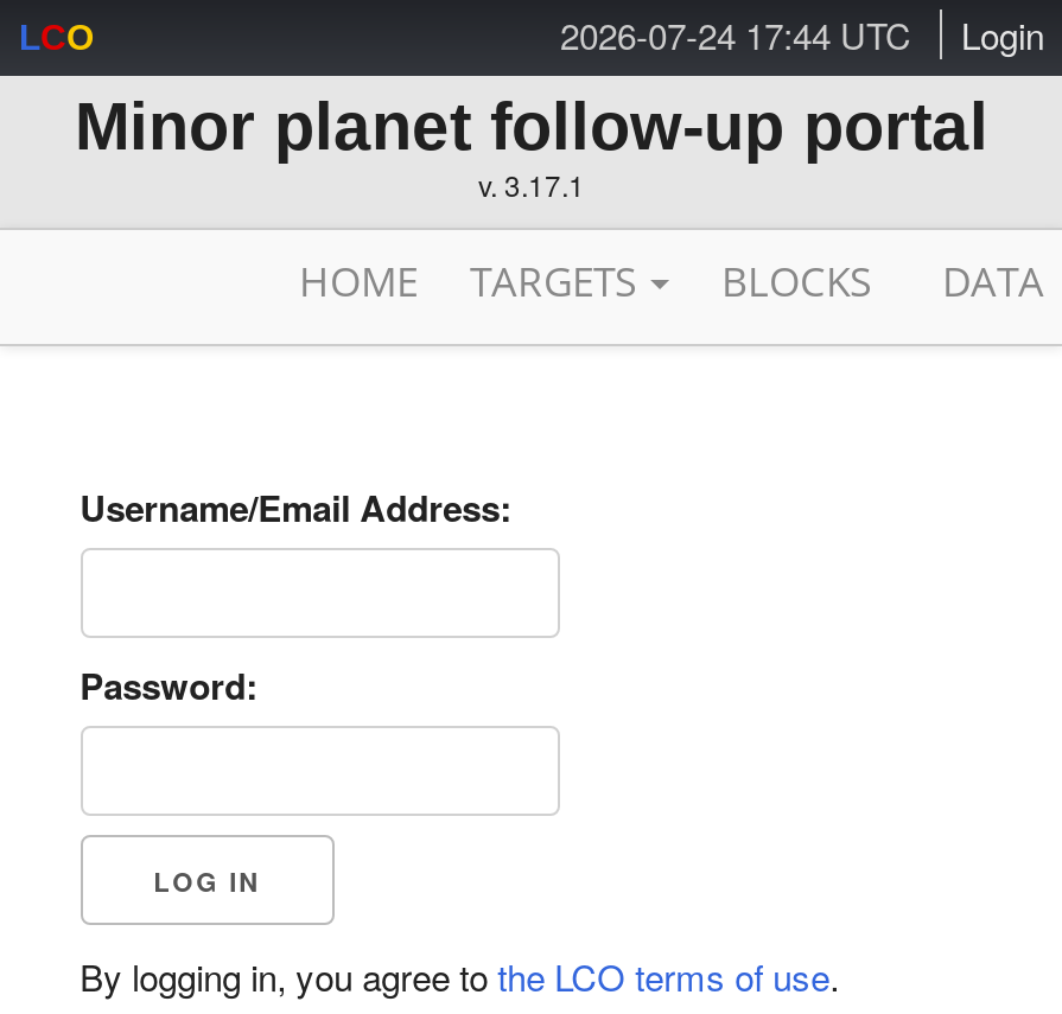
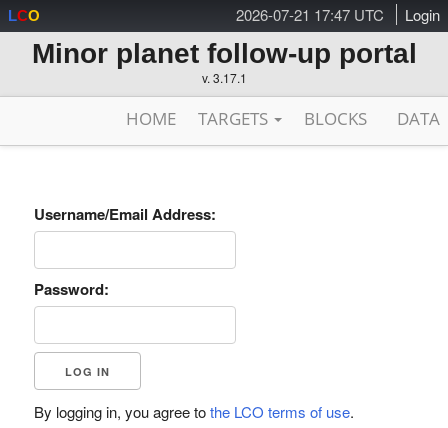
[560,9,1044,59] 2026-07-24 17:44 UTC Login -> [236,4,440,25] 2026-07-21 17:47 UTC Login

